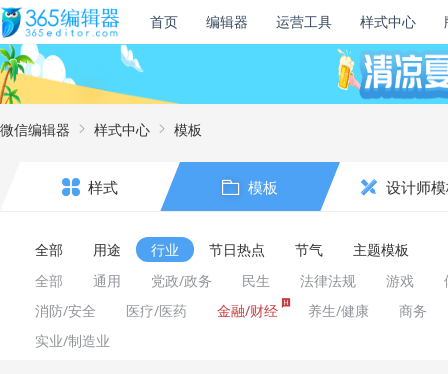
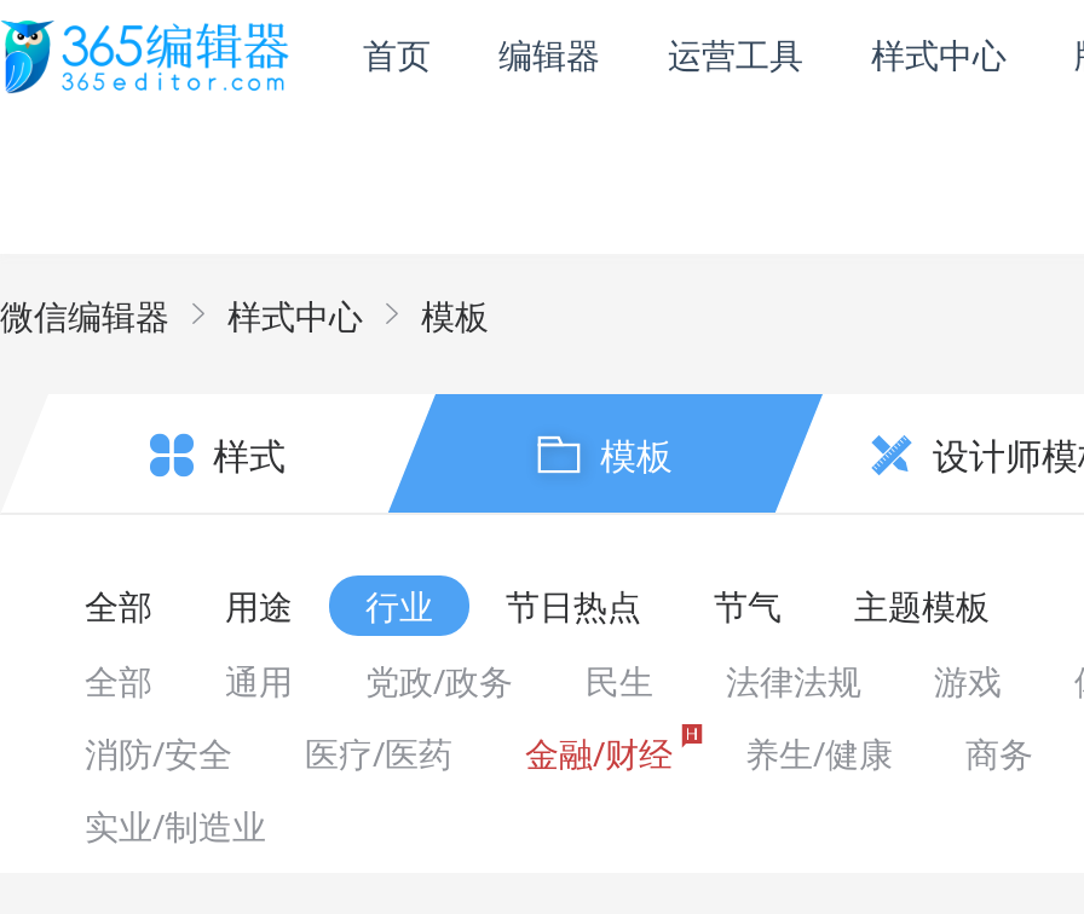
[3,43,445,105] [image] -> none

